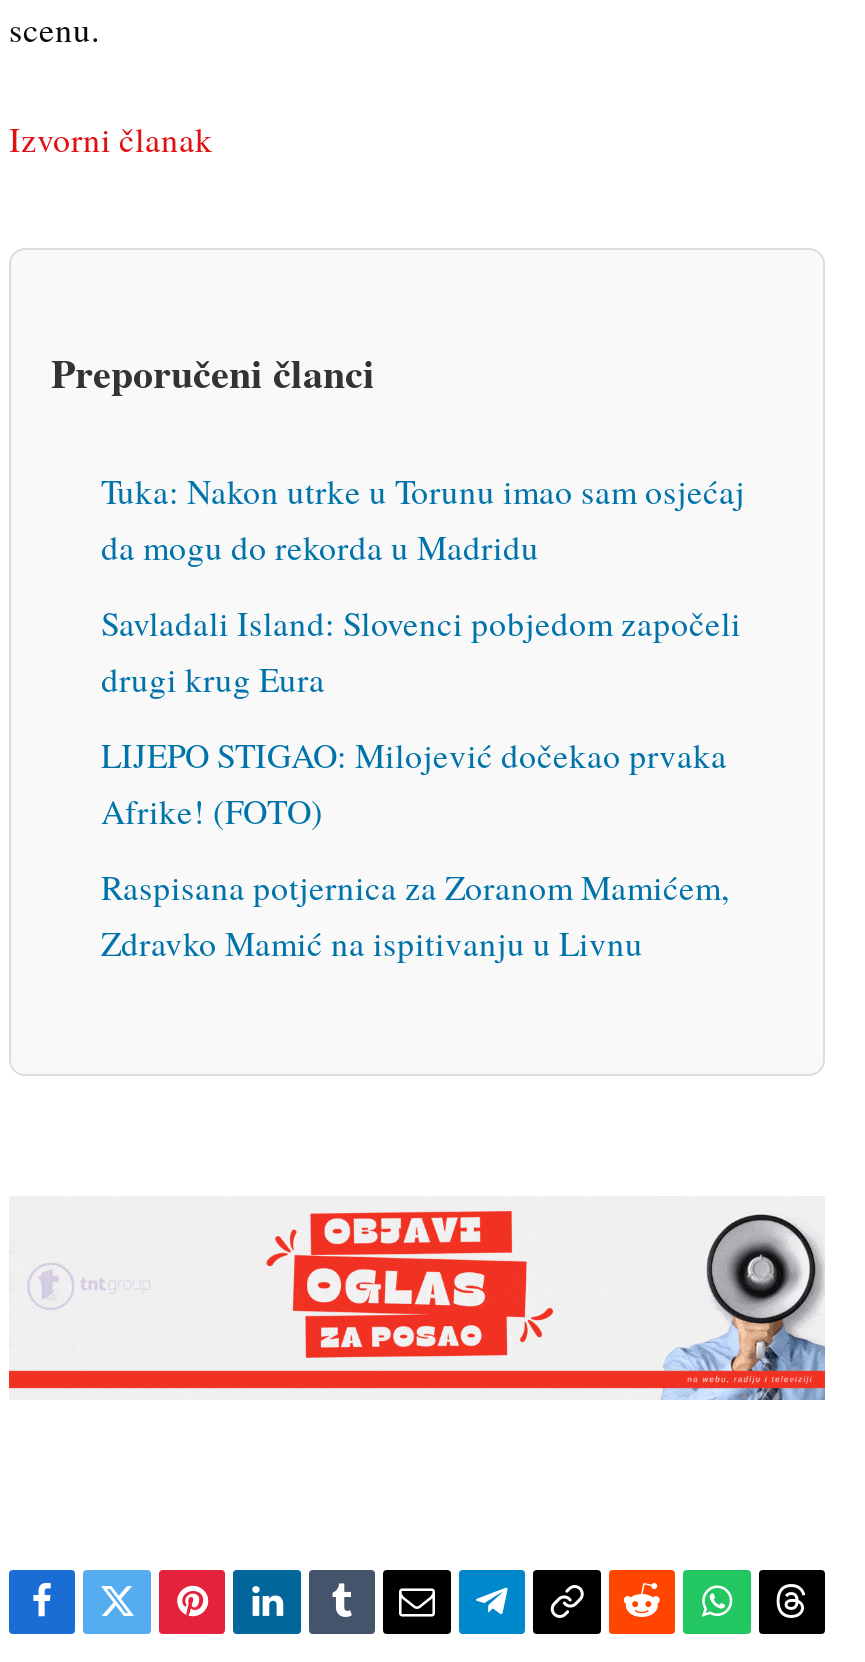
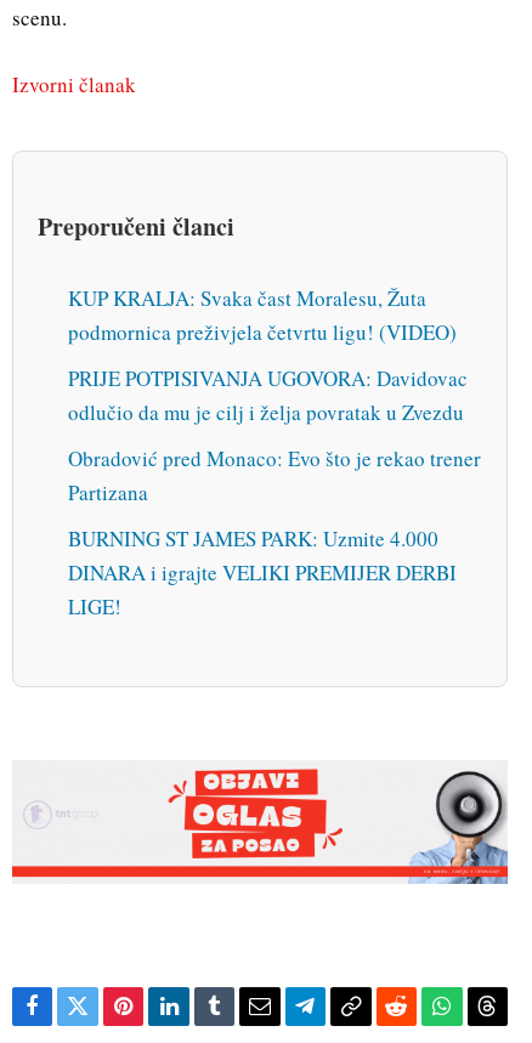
[101,468,745,570] Tuka: Nakon utrke u Torunu imao sam osjećaj | da mogu do rekorda u Madridu -> [68,284,457,346] KUP KRALJA: Svaka čast Moralesu, Žuta | podmornica preživjela četvrtu ligu! (VIDEO)
[101,600,741,702] Savladali Island: Slovenci pobjedom započeli | drugi krug Eura -> [68,365,468,426] PRIJE POTPISIVANJA UGOVORA: Davidovac | odlučio da mu je cilj i želja povratak u Zvezdu
[101,732,727,834] LIJEPO STIGAO: Milojević dočekao prvaka | Afrike! (FOTO) -> [68,445,481,507] Obradović pred Monaco: Evo što je rekao trener | Partizana
[101,864,729,966] Raspisana potjernica za Zoranom Mamićem, | Zdravko Mamić na ispitivanju u Livnu -> [68,525,457,621] BURNING ST JAMES PARK: Uzmite 4.000 | DINARA i igrajte VELIKI PREMIJER DERBI | LIGE!

